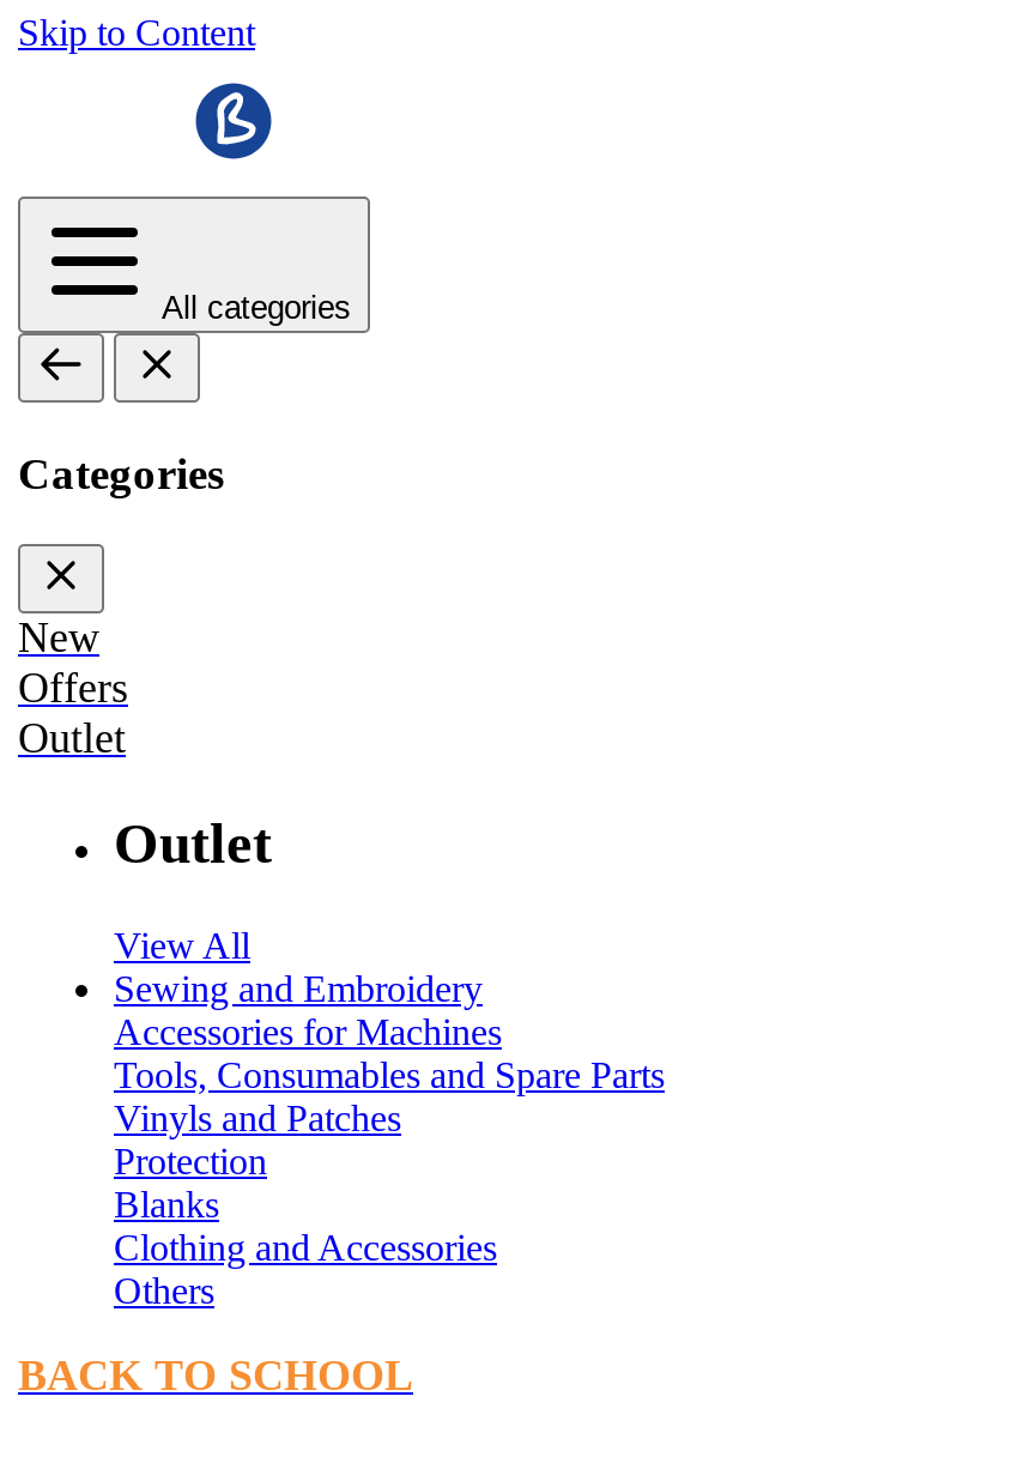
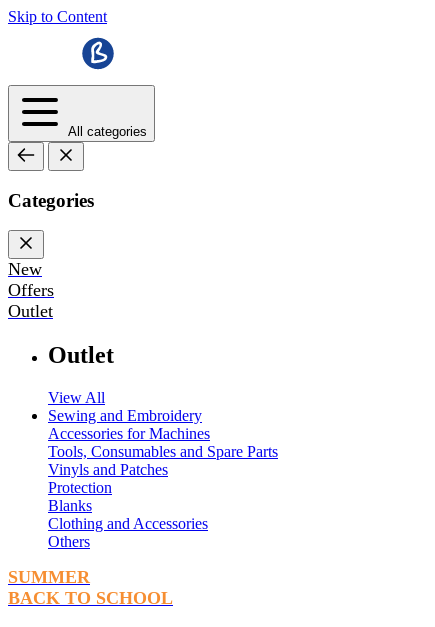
none -> [8,567,90,587] SUMMER

